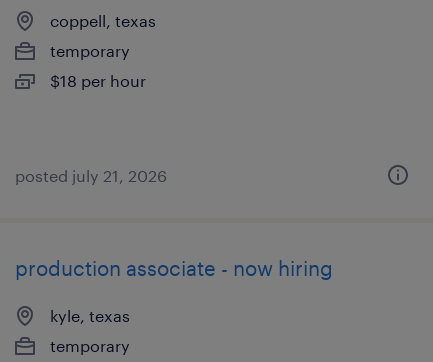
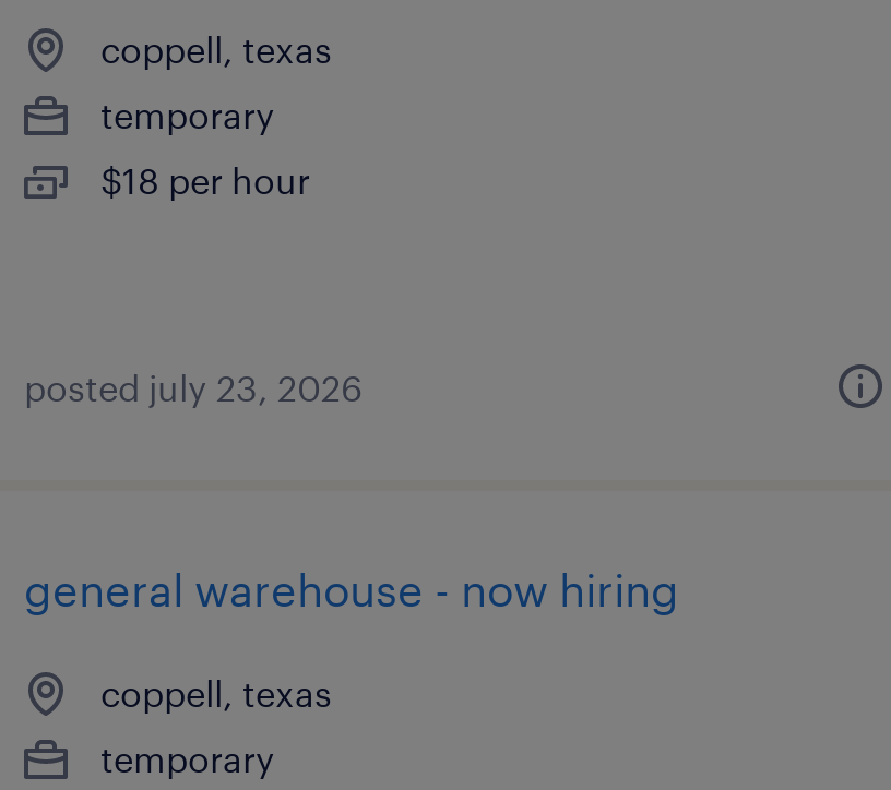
[15,166,167,185] posted july 21, 2026 -> [24,367,363,408] posted july 23, 2026
[15,256,333,280] production associate - now hiring -> [24,563,679,615] general warehouse - now hiring
[50,306,130,325] kyle, texas -> [100,672,332,714] coppell, texas

